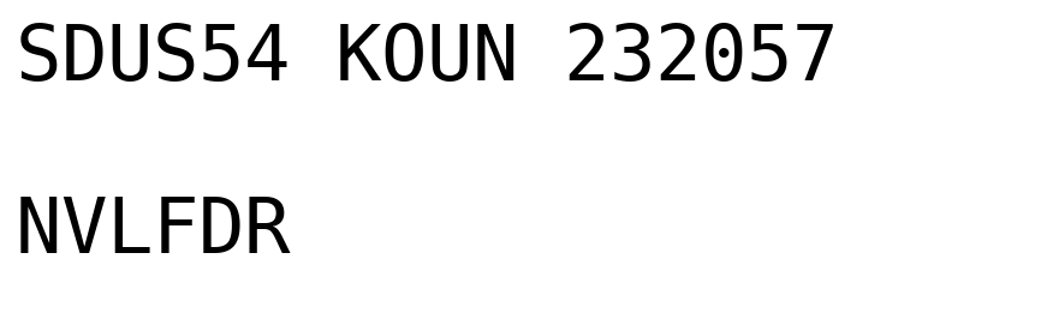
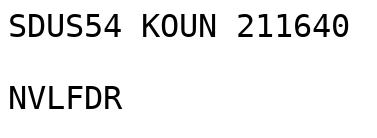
[16,11,838,97] SDUS54 KOUN 232057 -> [8,8,350,44] SDUS54 KOUN 211640

